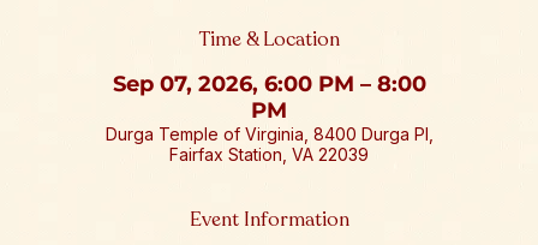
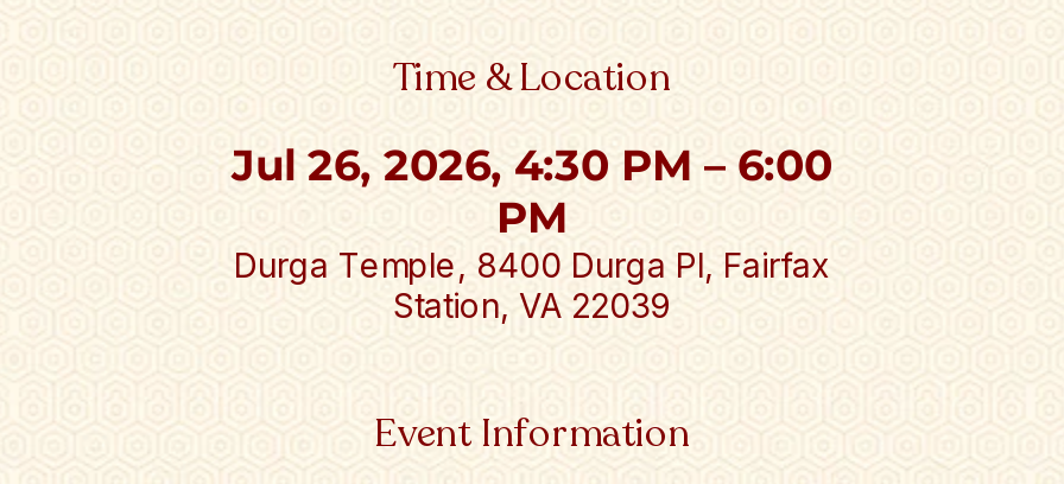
[112,71,426,97] Sep 07, 2026, 6:00 PM – 8:00 -> [232,140,832,192] Jul 26, 2026, 4:30 PM – 6:00
[105,124,433,165] Durga Temple of Virginia, 8400 Durga Pl, | Fairfax Station, VA 22039 -> [234,245,830,325] Durga Temple, 8400 Durga Pl, Fairfax | Station, VA 22039

